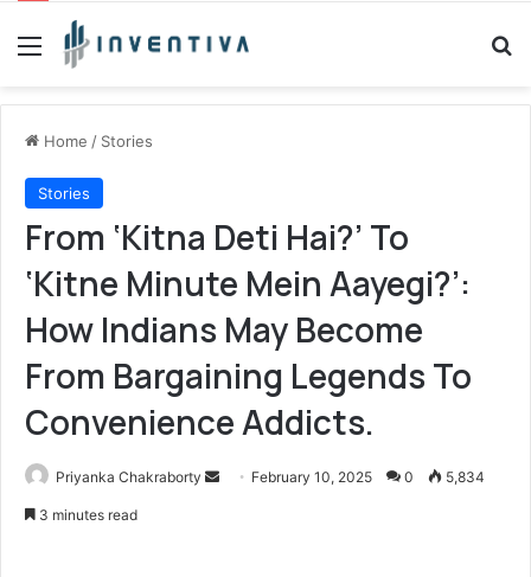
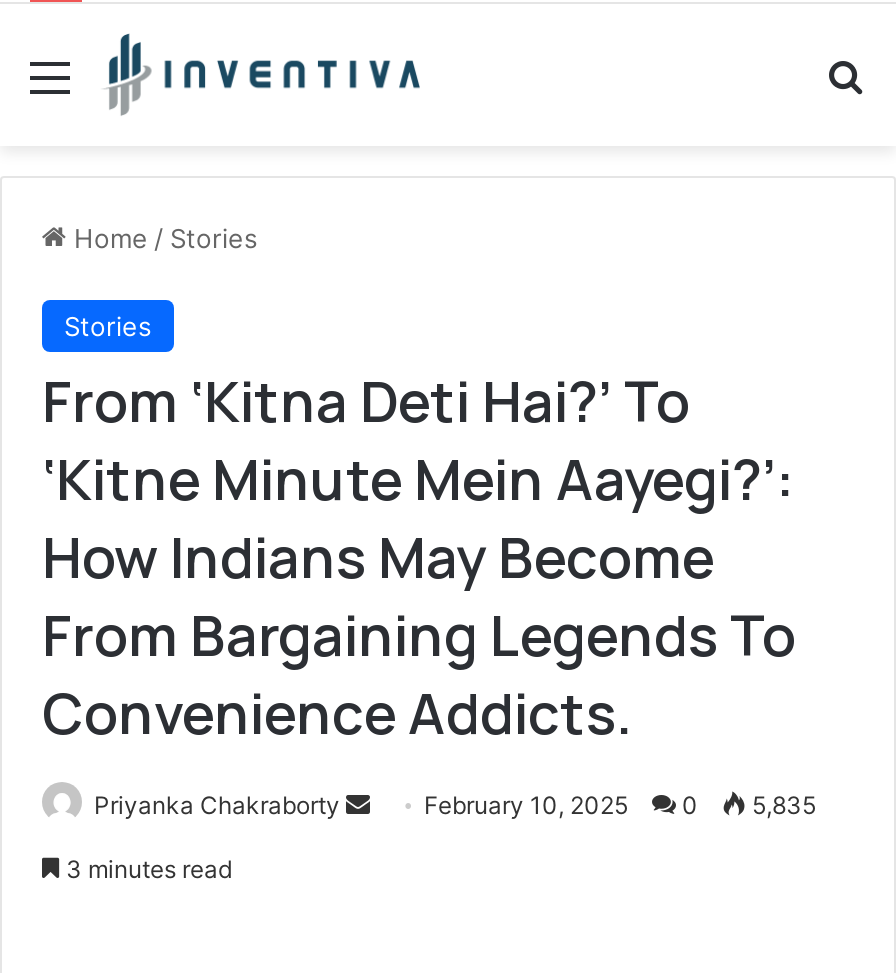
[442,468,485,486] 5,834 -> [746,790,816,820] 5,835

